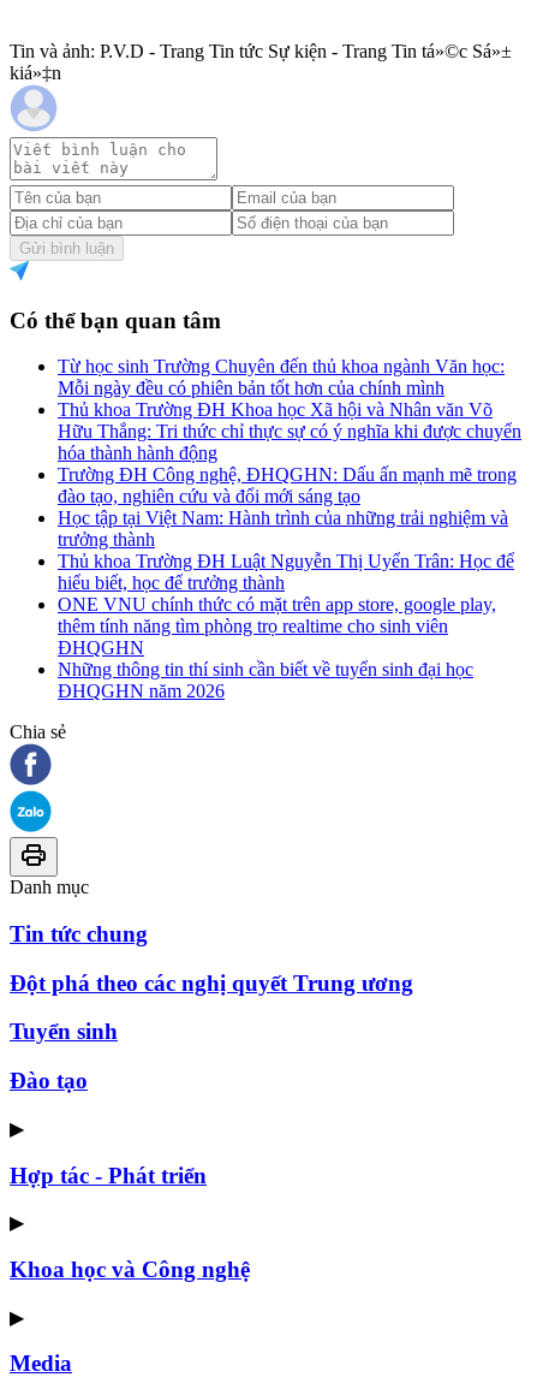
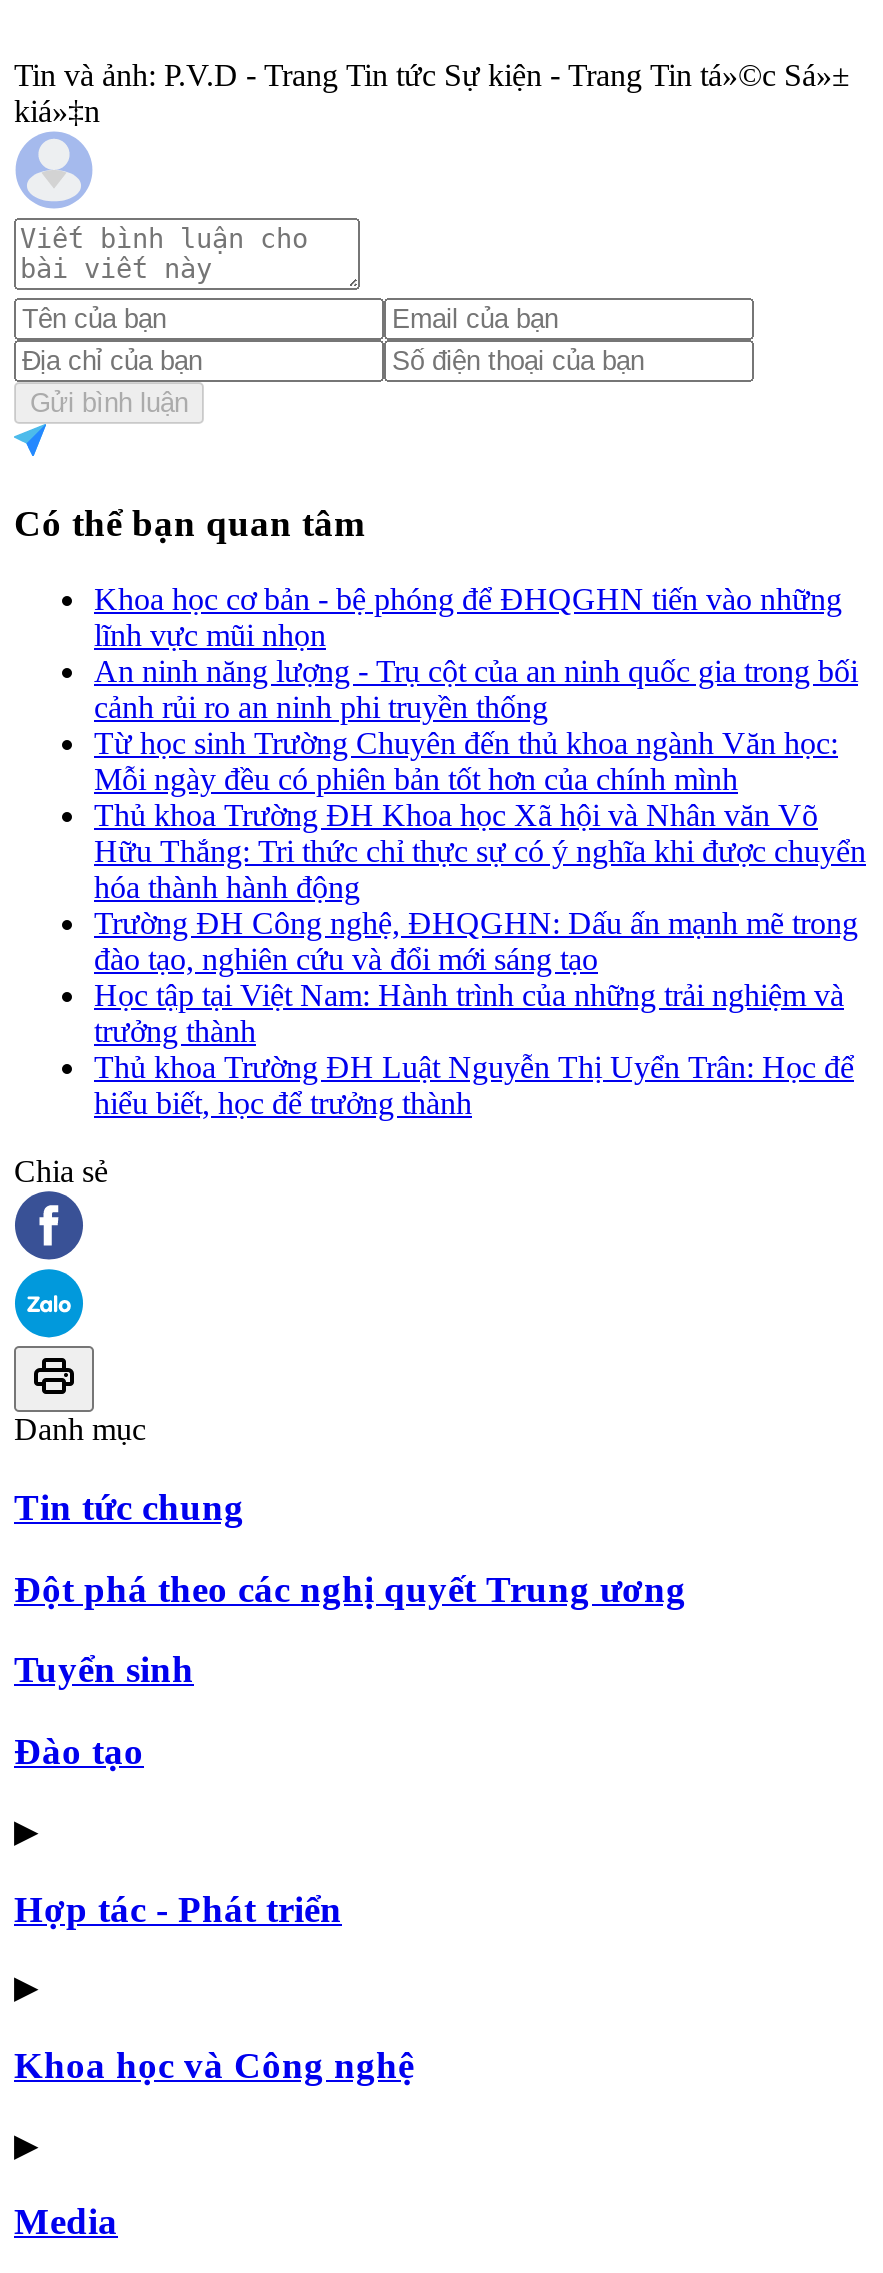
none -> [94,582,858,724] Khoa học cơ bản - bệ phóng để ĐHQGHN tiến vào những | lĩnh vực mũi nhọn | An ninh năng lượng - Trụ cột của an ninh quốc gia trong bối | cảnh rủi ro an ninh phi truyền thống
moved [58,356,521,593] -> [94,726,866,1120]: Từ học sinh Trường Chuyên đến thủ khoa ngành Văn học: | Mỗi ngày đều có phiên bản tốt hơn của chính mình | Thủ khoa Trường ĐH Khoa học Xã hội và Nhân văn Võ | ... | Thủ khoa Trường ĐH Luật Nguyễn Thị Uyển Trân: Học để | hiểu biết, học để trưởng thành
[58,594,496,701] ONE VNU chính thức có mặt trên app store, google play, | thêm tính năng tìm phòng trọ realtime cho sinh viên | ĐHQGHN | Những thông tin thí sinh cần biết về tuyển sinh đại học | ĐHQGHN năm 2026 -> none

